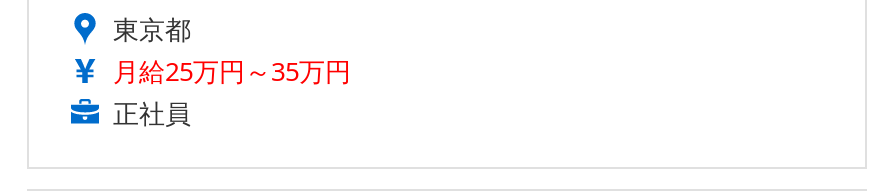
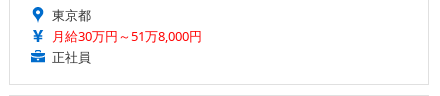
[113,52,351,88] 月給25万円～35万円 -> [52,27,202,45] 月給30万円～51万8,000円

